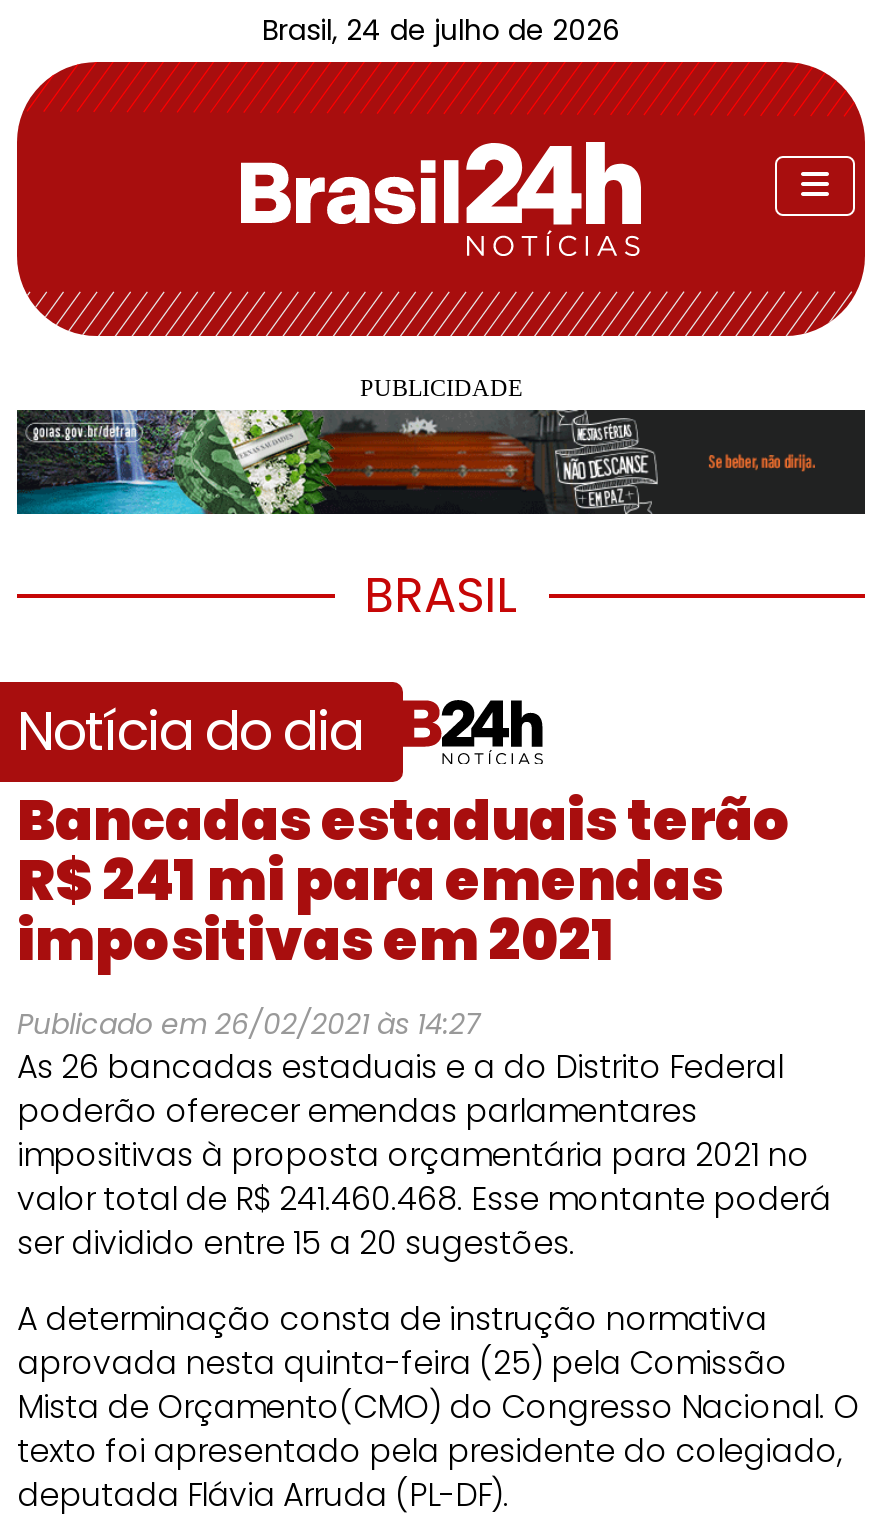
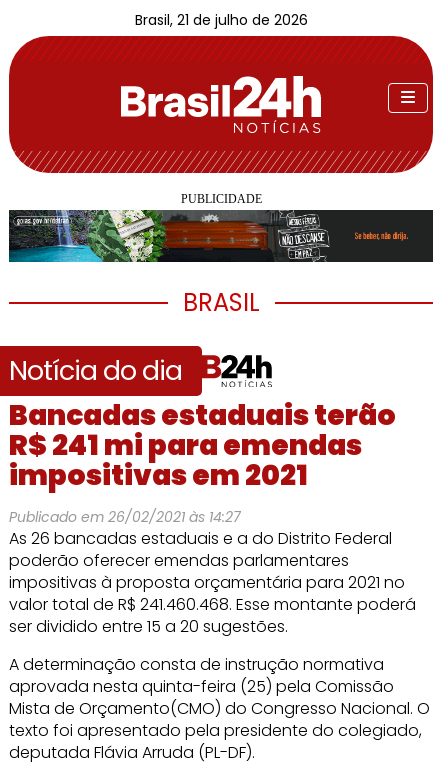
[262,10,620,50] Brasil, 24 de julho de 2026 -> [134,10,307,30] Brasil, 21 de julho de 2026

